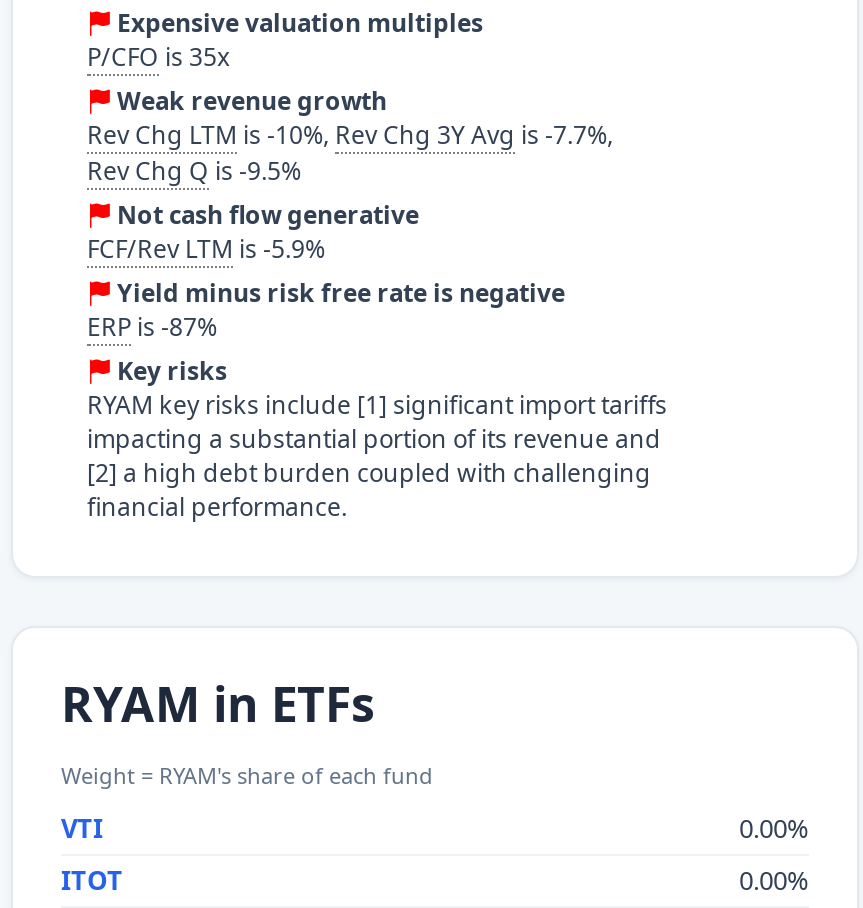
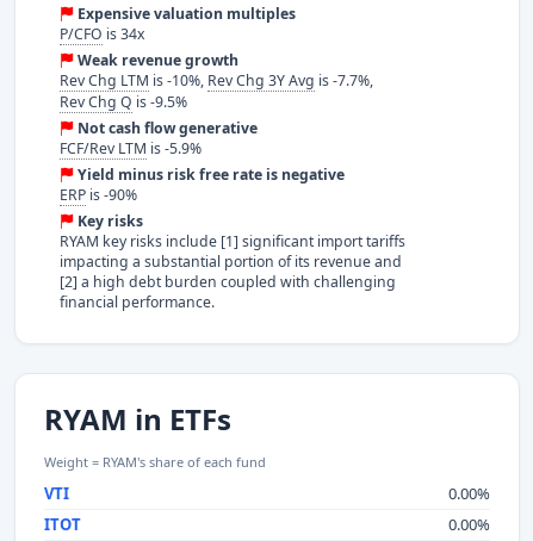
[87,40,229,74] P/CFO is 35x -> [60,24,144,44] P/CFO is 34x
[87,310,217,344] ERP is -87% -> [60,185,137,205] ERP is -90%

